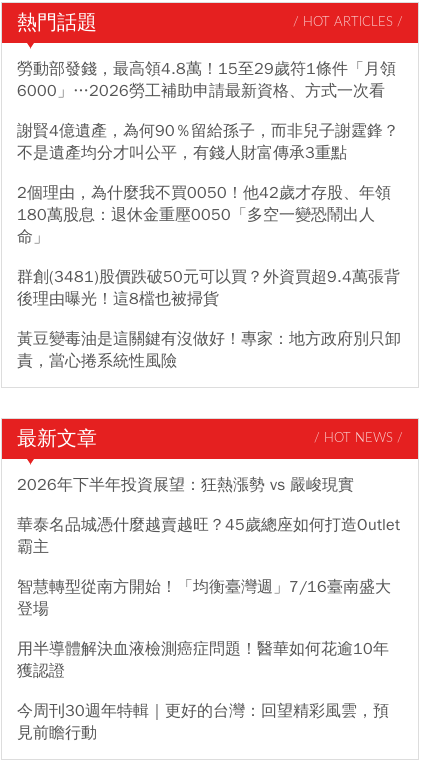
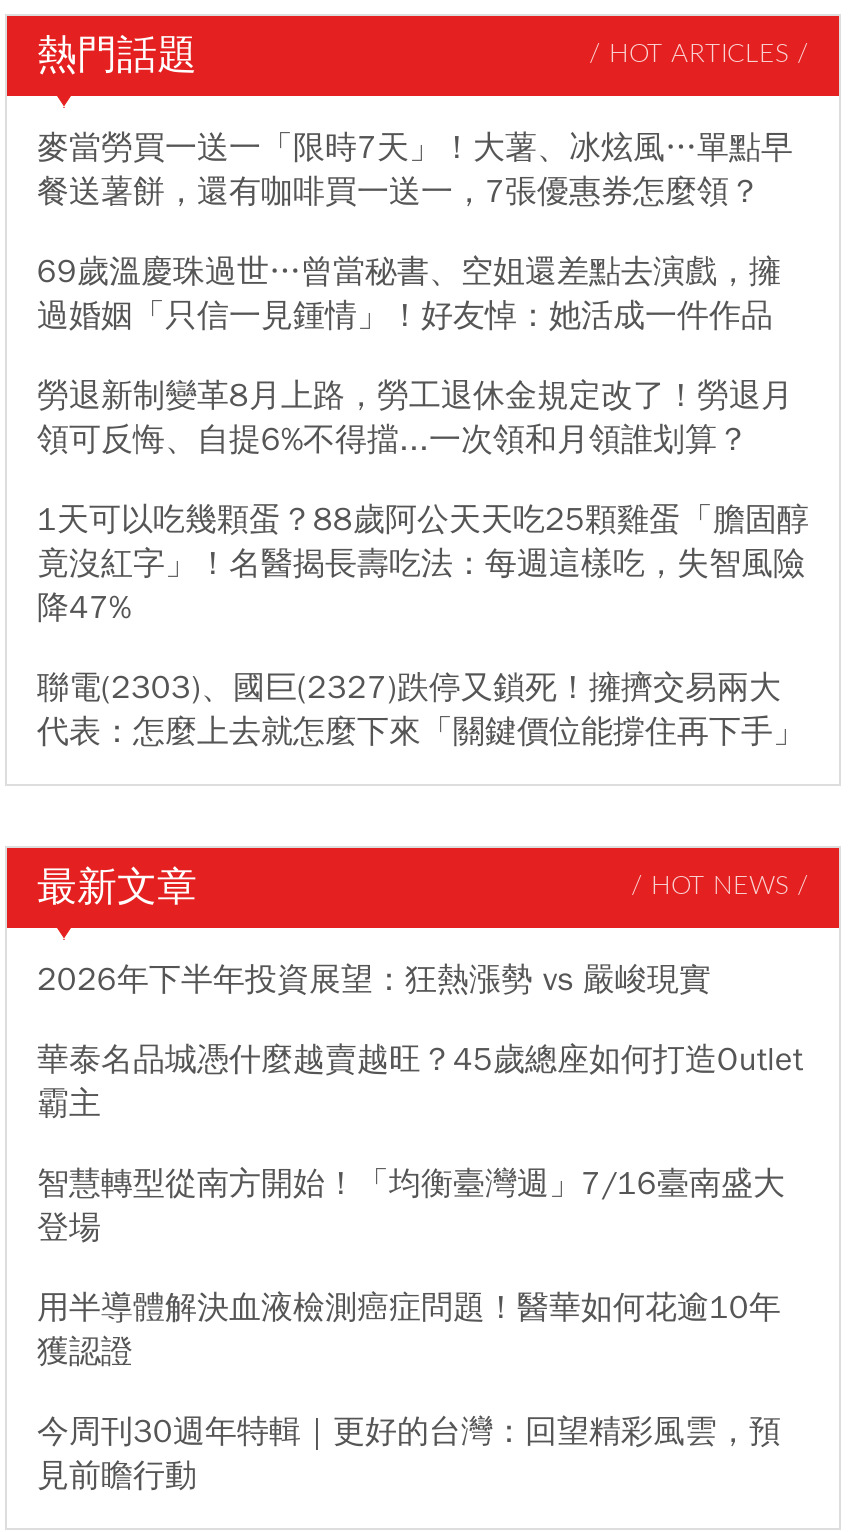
[17,59,396,101] 勞動部發錢，最高領4.8萬！15至29歲符1條件「月領 | 6000」…2026勞工補助申請最新資格、方式一次看 -> [37,128,793,212] 麥當勞買一送一「限時7天」！大薯、冰炫風…單點早 | 餐送薯餅，還有咖啡買一送一，7張優惠券怎麼領？
[17,121,399,163] 謝賢4億遺產，為何90％留給孫子，而非兒子謝霆鋒？ | 不是遺產均分才叫公平，有錢人財富傳承3重點 -> [37,252,781,336] 69歲溫慶珠過世…曾當秘書、空姐還差點去演戲，擁 | 過婚姻「只信一見鍾情」！好友悼：她活成一件作品
[17,183,391,247] 2個理由，為什麼我不買0050！他42歲才存股、年領 | 180萬股息：退休金重壓0050「多空一變恐鬧出人 | 命」 -> [37,376,793,460] 勞退新制變革8月上路，勞工退休金規定改了！勞退月 | 領可反悔、自提6%不得擋...一次領和月領誰划算？
[17,267,400,309] 群創(3481)股價跌破50元可以買？外資買超9.4萬張背 | 後理由曝光！這8檔也被掃貨 -> [37,500,809,628] 1天可以吃幾顆蛋？88歲阿公天天吃25顆雞蛋「膽固醇 | 竟沒紅字」！名醫揭長壽吃法：每週這樣吃，失智風險 | 降47%
[17,329,401,371] 黃豆變毒油是這關鍵有沒做好！專家：地方政府別只卸 | 責，當心捲系統性風險 -> [37,668,805,752] 聯電(2303)、國巨(2327)跌停又鎖死！擁擠交易兩大 | 代表：怎麼上去就怎麼下來「關鍵價位能撐住再下手」

